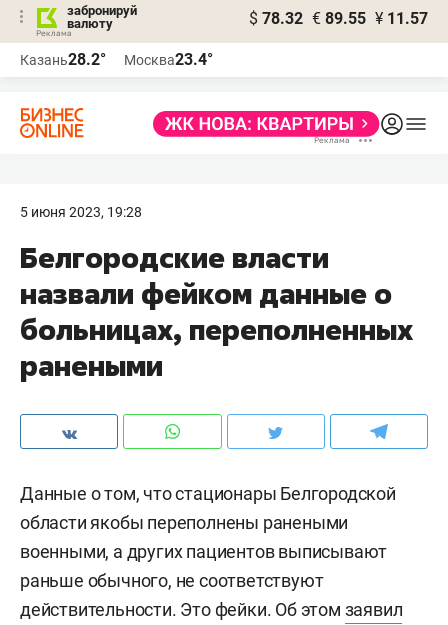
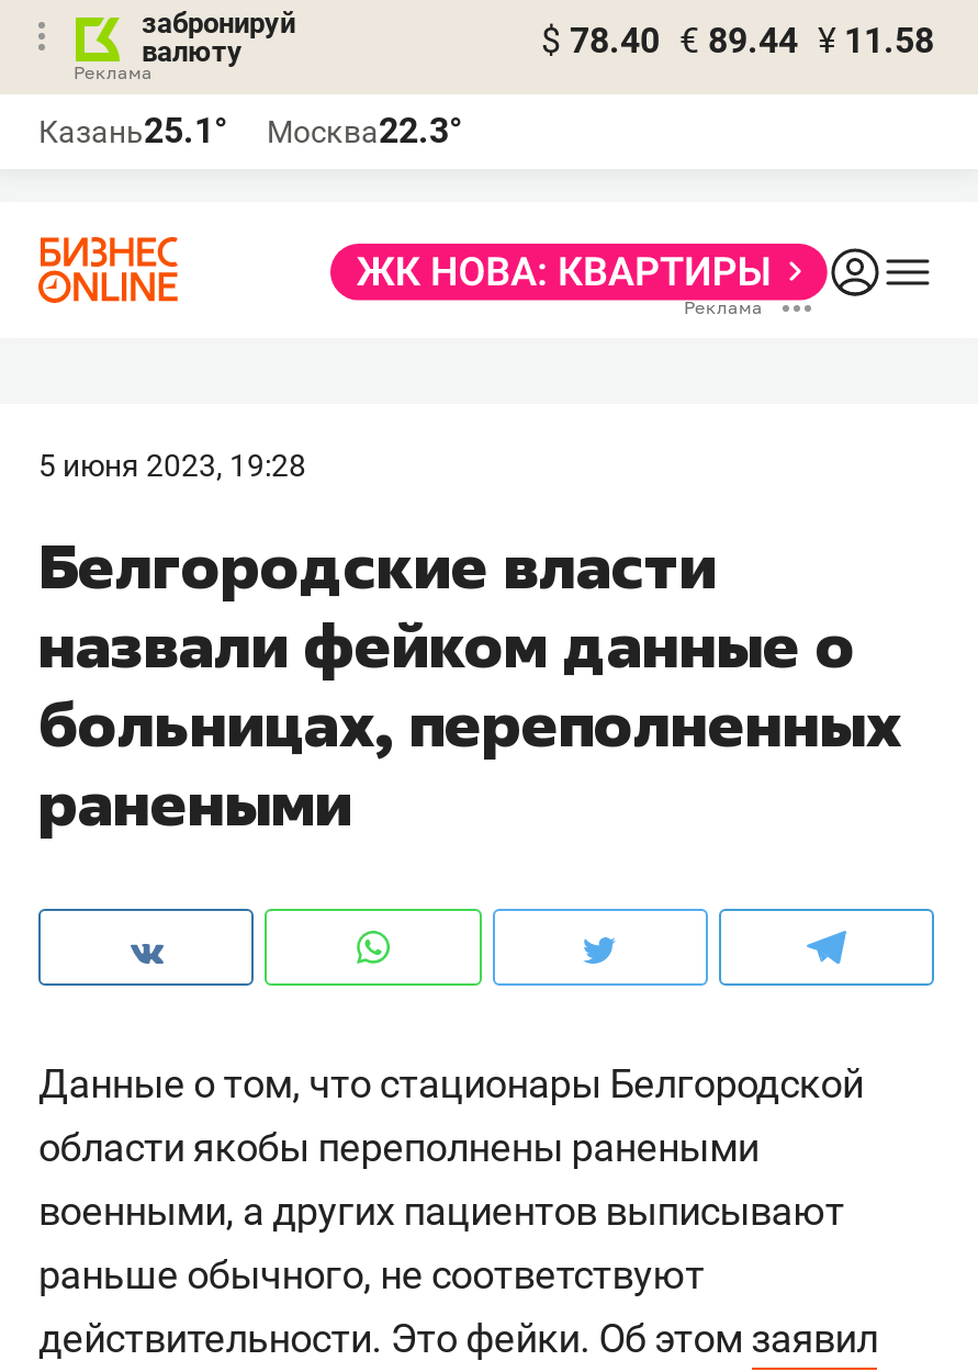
[249,9,428,28] $ 78.32 € 89.55 ¥ 11.57 -> [541,20,934,61] $ 78.40 € 89.44 ¥ 11.58
[20,50,106,69] Казань28.2° -> [38,110,227,151] Казань25.1°
[124,50,213,69] Москва23.4° -> [267,110,462,151] Москва22.3°

